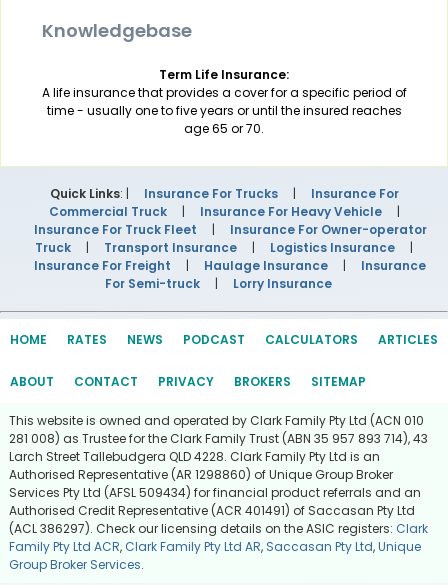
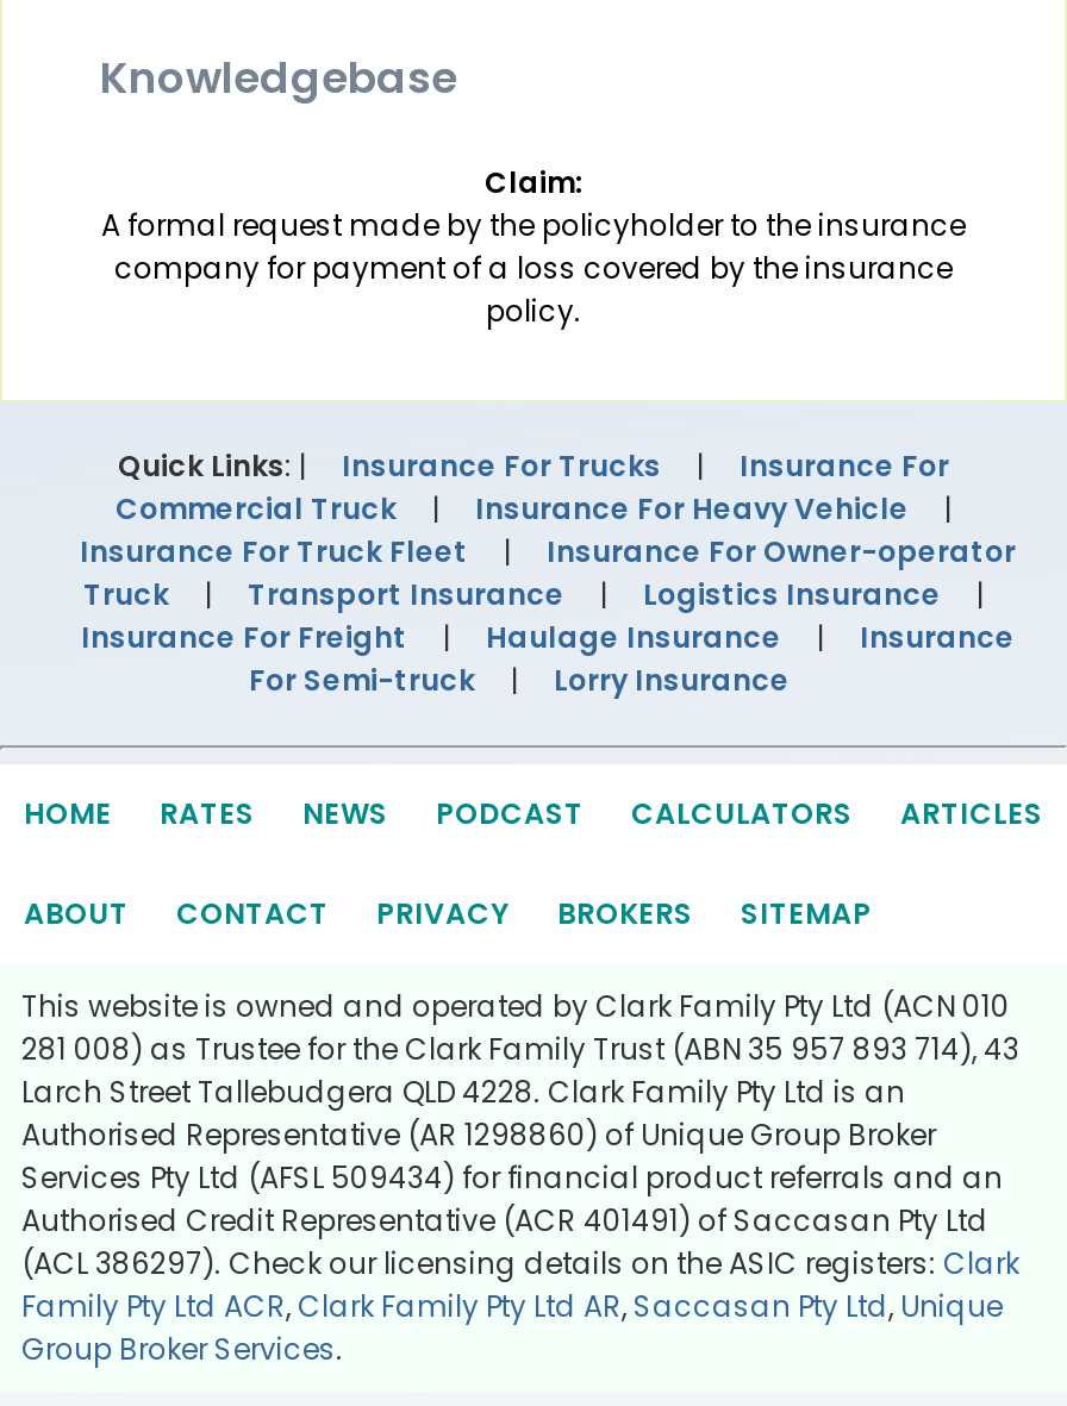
[41,66,406,137] Term Life Insurance: | A life insurance that provides a cover for a specific period of | time - usually one to five years or until the insured reaches | age 65 or 70. -> [101,162,966,331] Claim: | A formal request made by the policyholder to the insurance | company for payment of a loss covered by the insurance | policy.

